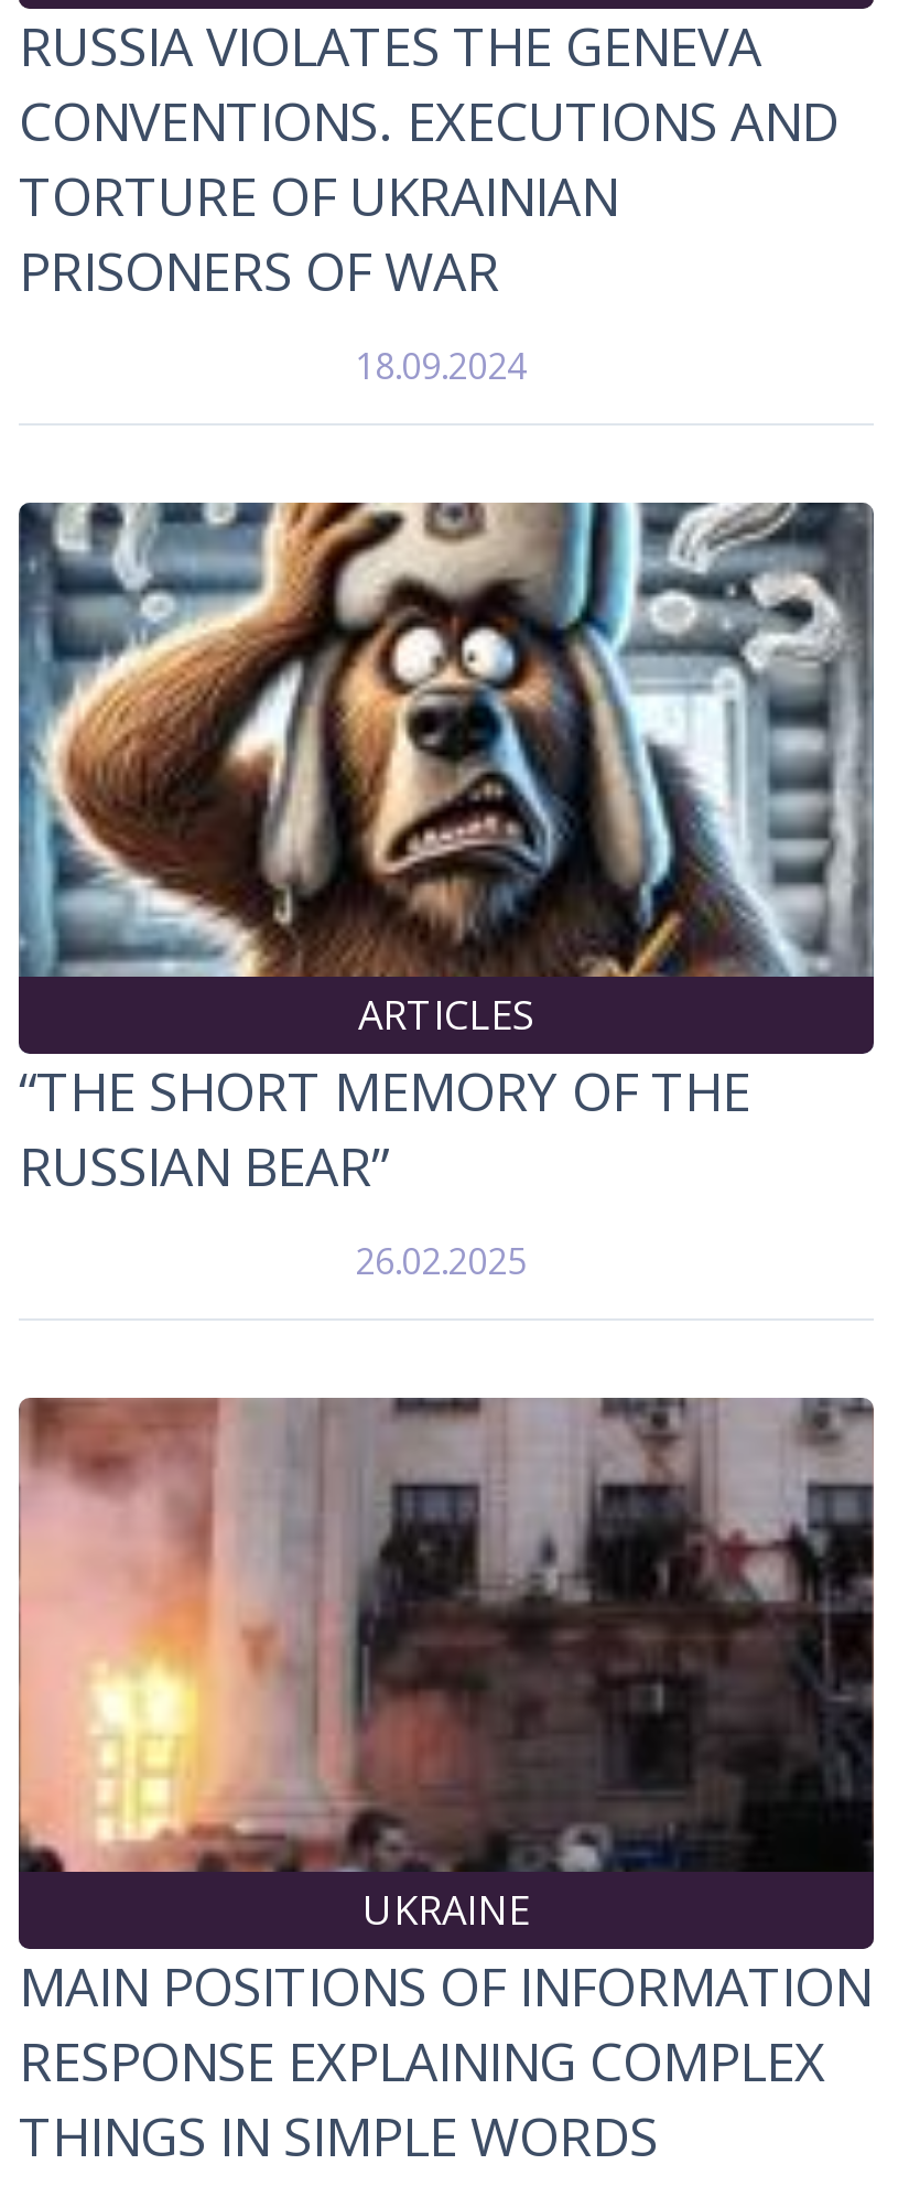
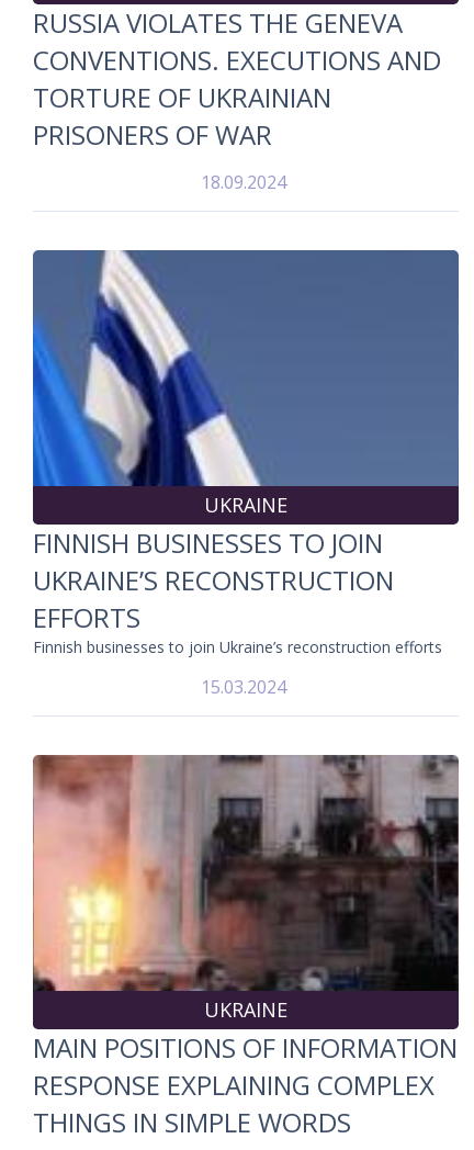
[19,500,874,1201] [image] | ARTICLES | “THE SHORT MEMORY OF THE | RUSSIAN BEAR” -> [33,249,459,657] [image] | UKRAINE | FINNISH BUSINESSES TO JOIN | UKRAINE’S RECONSTRUCTION | EFFORTS | Finnish businesses to join Ukraine’s reconstruction efforts
[355,1236,527,1285] 26.02.2025 -> [200,675,286,699] 15.03.2024

